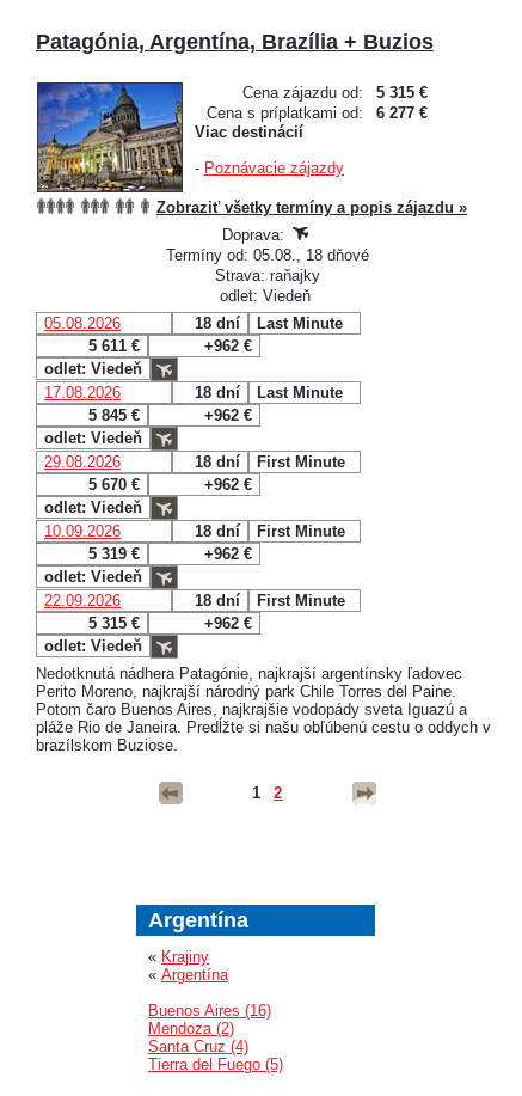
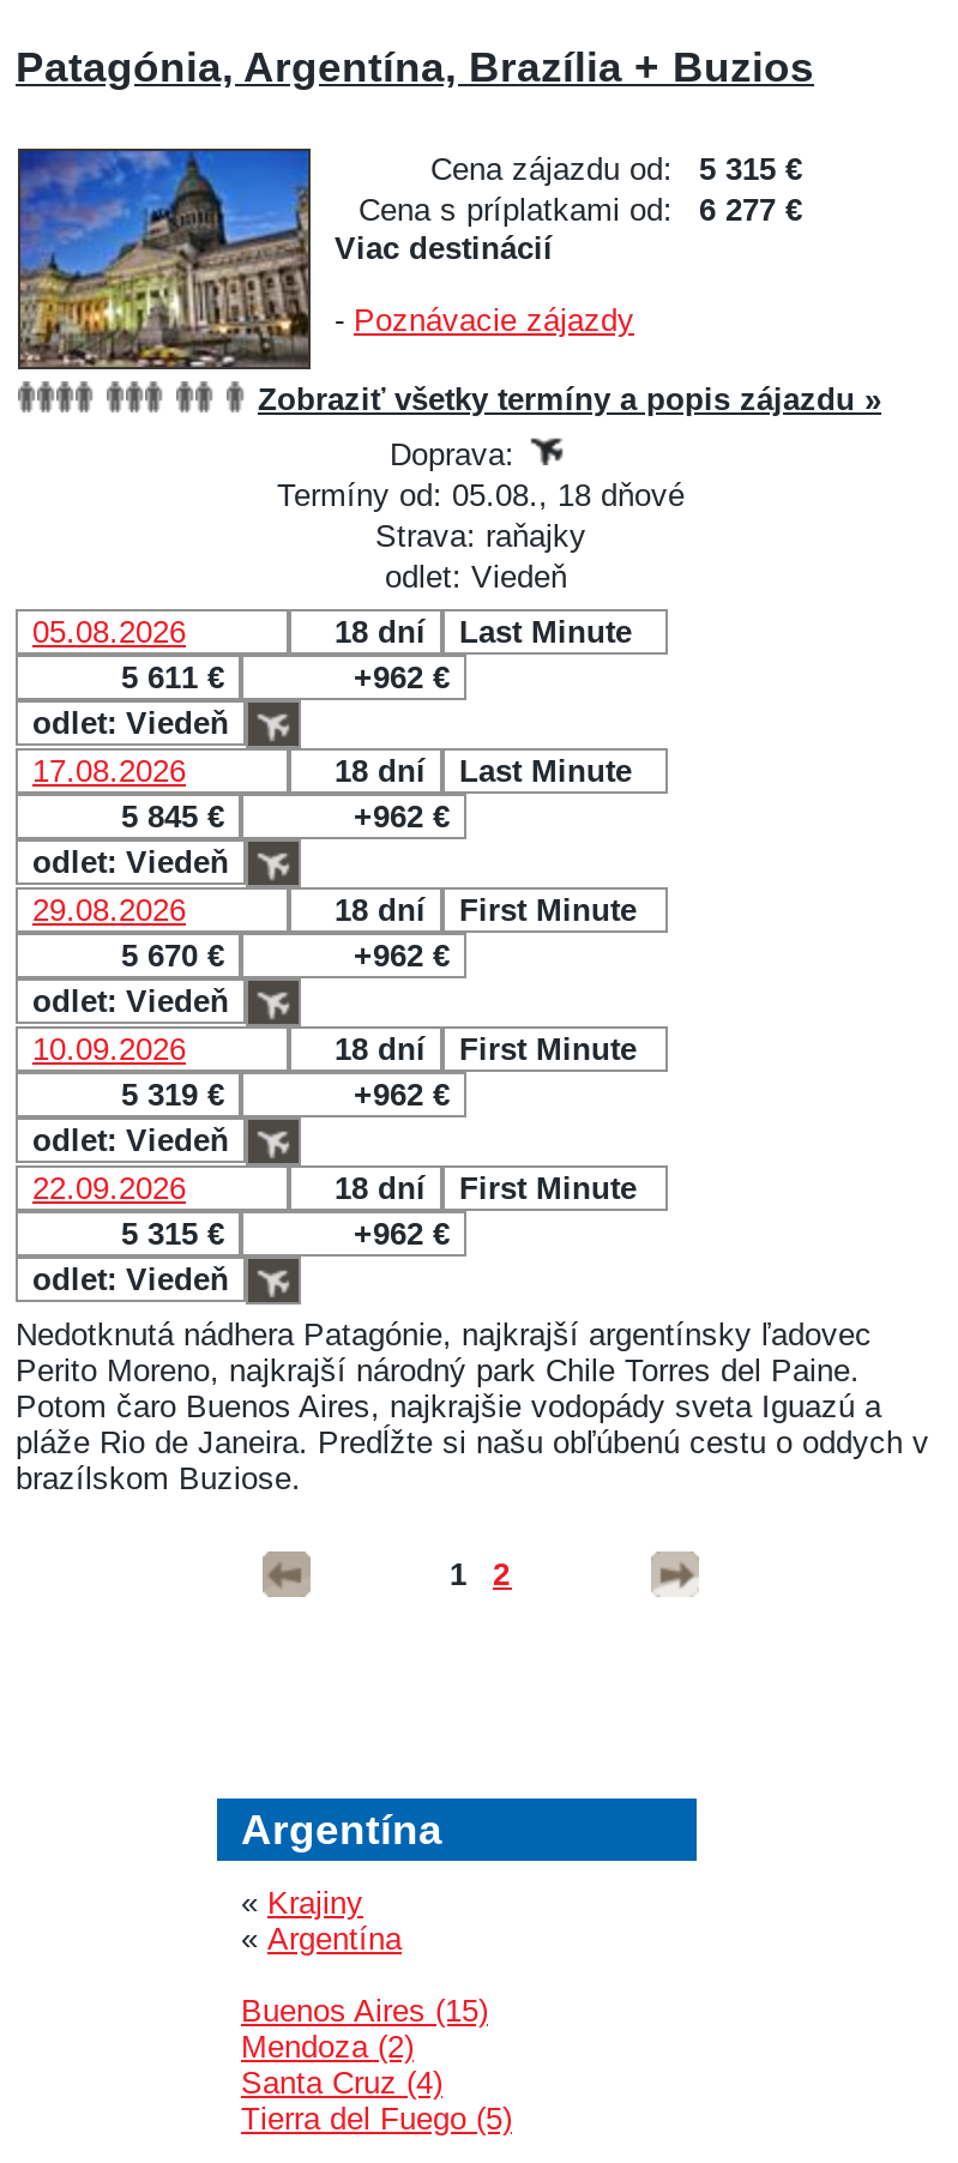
[148,1001,271,1019] Buenos Aires (16) -> [241,1992,488,2028] Buenos Aires (15)

